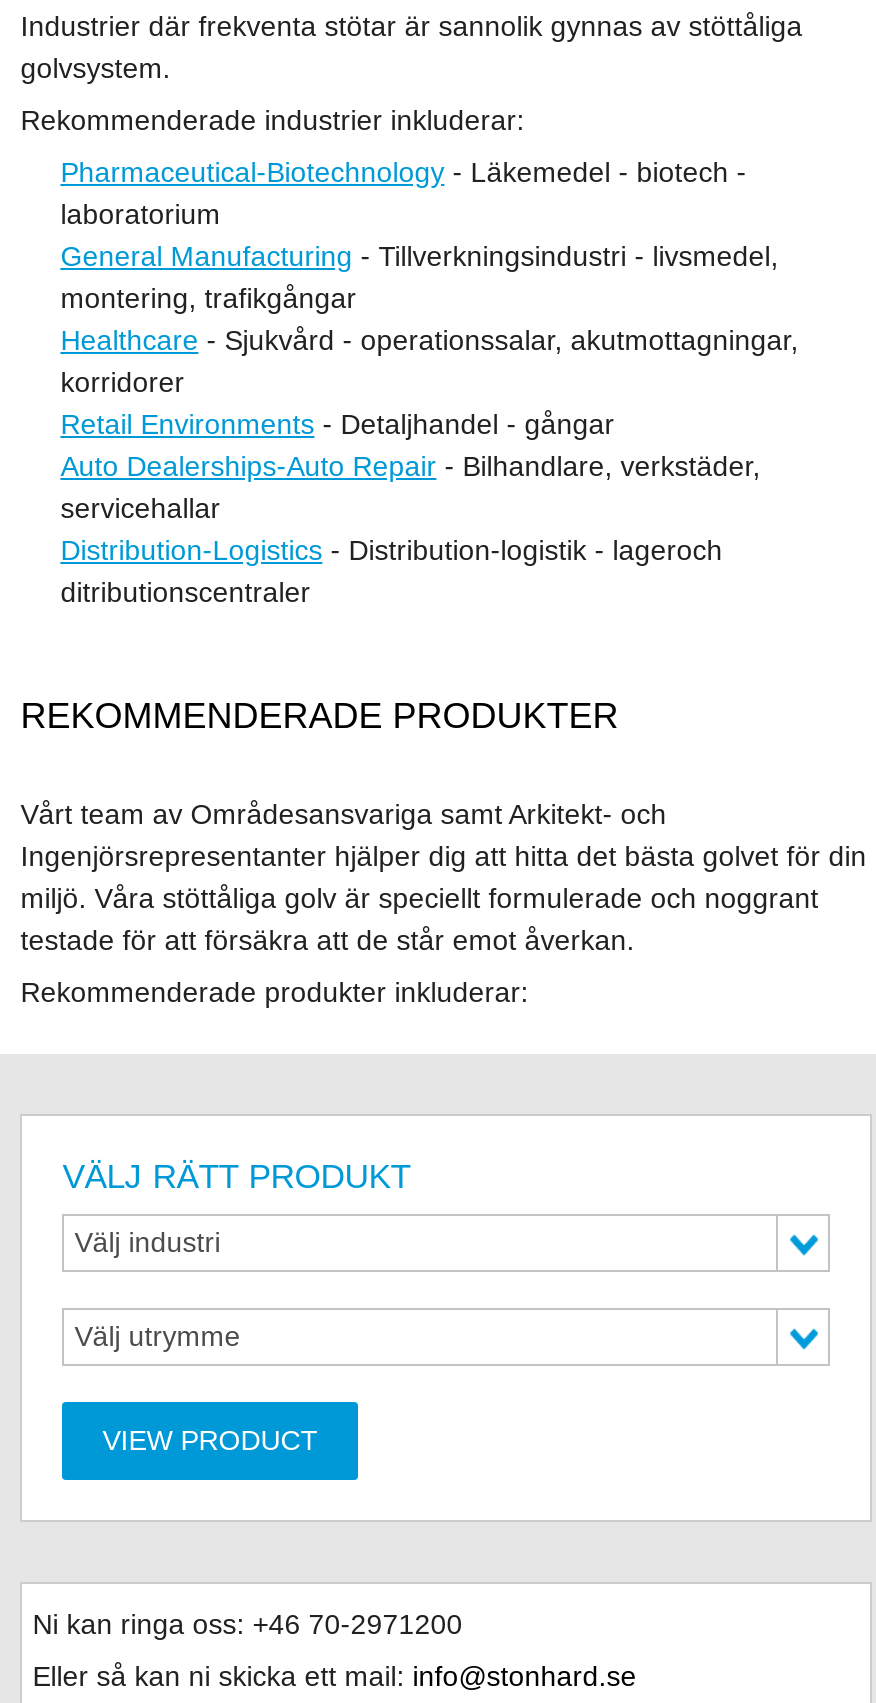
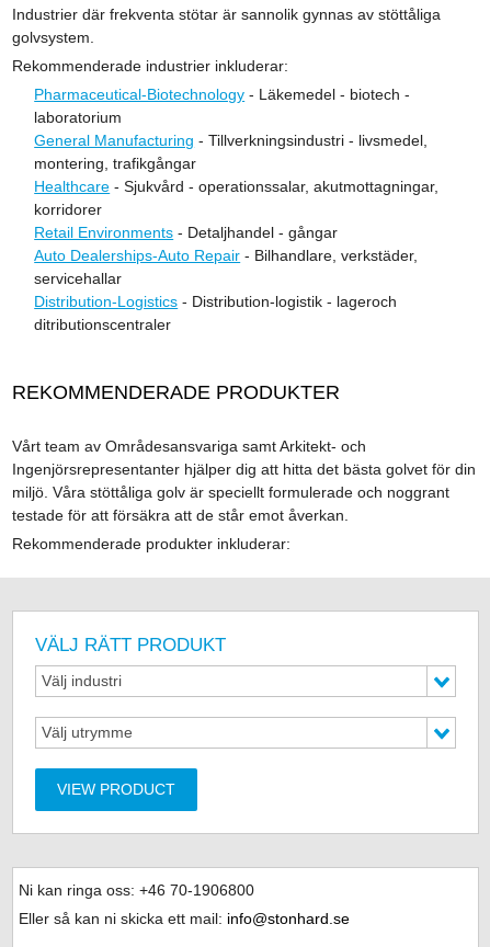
[32,1608,462,1640] Ni kan ringa oss: +46 70-2971200 -> [19,881,255,899] Ni kan ringa oss: +46 70-1906800

